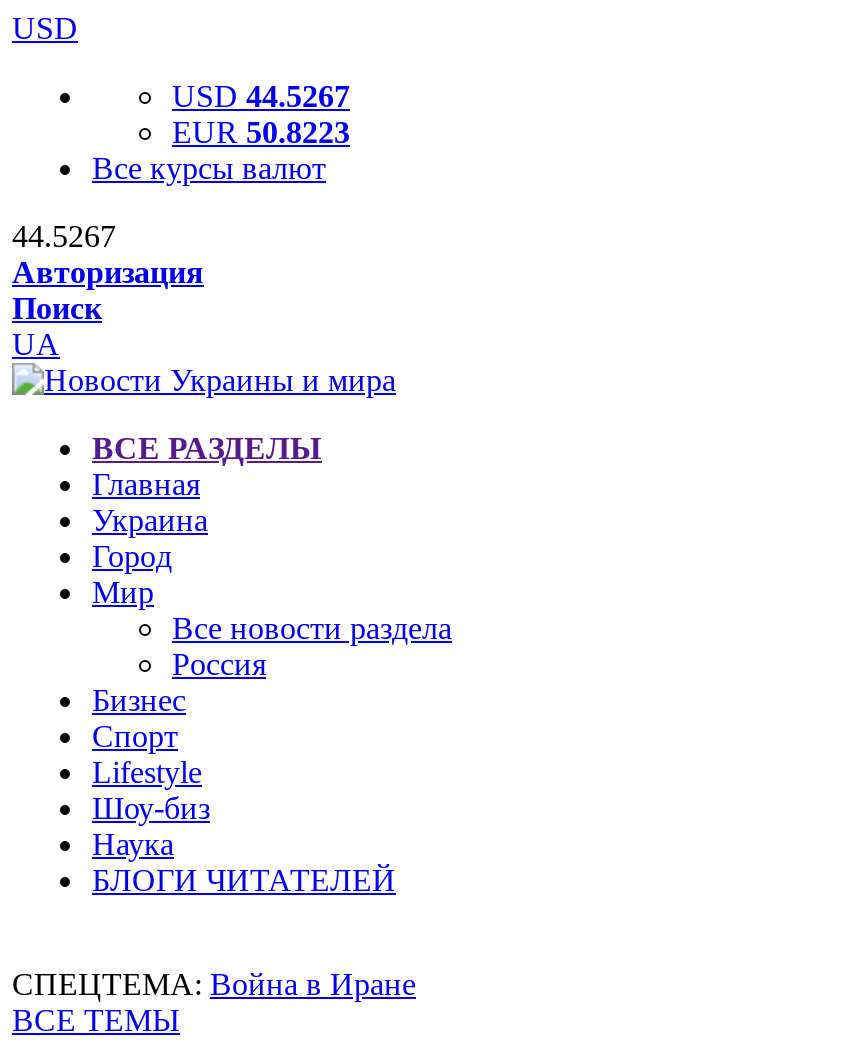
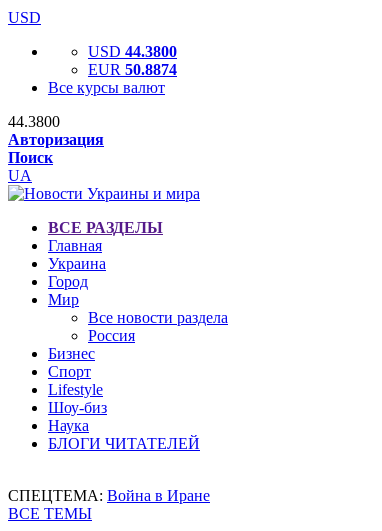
[172,79,350,113] USD 44.5267 -> [88,43,177,60] USD 44.3800
[172,115,350,149] EUR 50.8223 -> [88,61,177,78] EUR 50.8874
[12,219,116,253] 44.5267 -> [8,113,60,130] 44.3800

